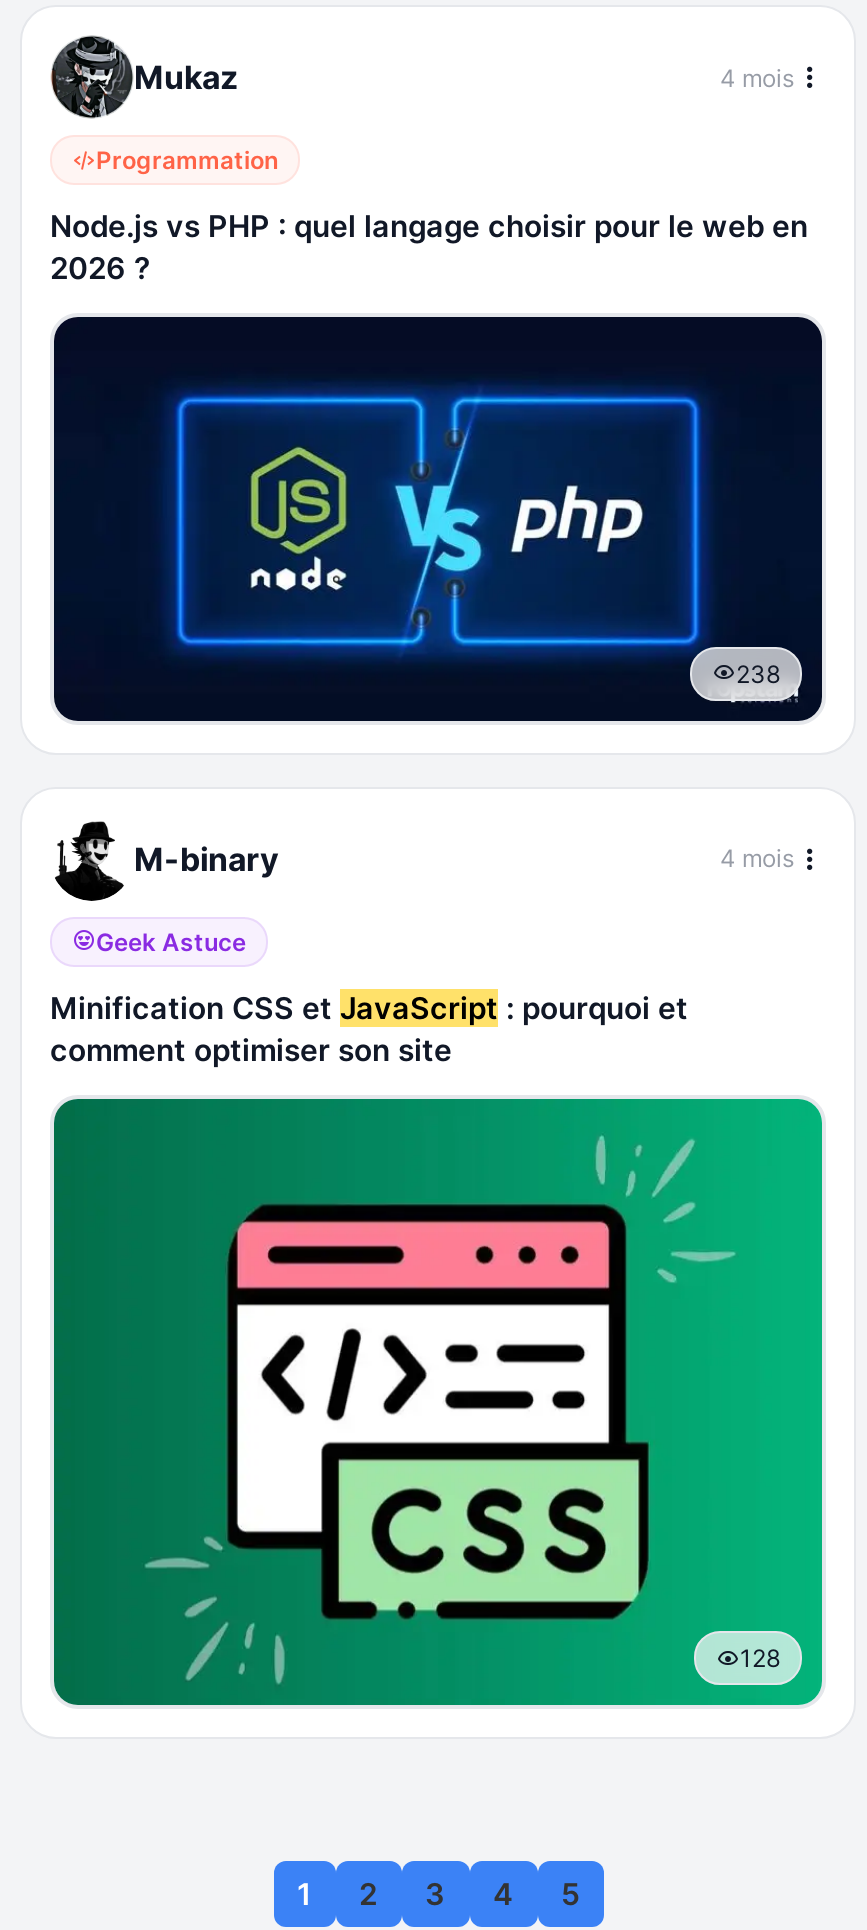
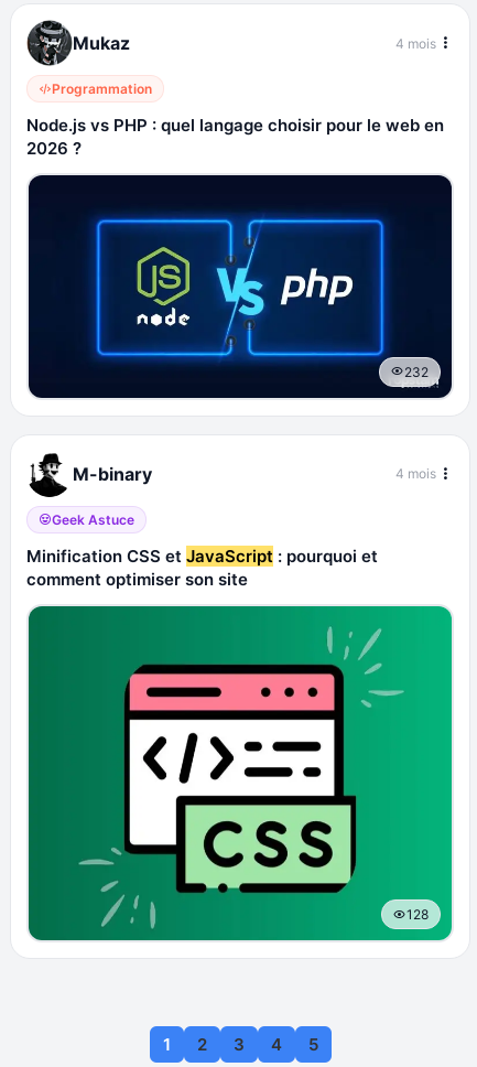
[736,658,780,688] 238 -> [404,363,429,380] 232

